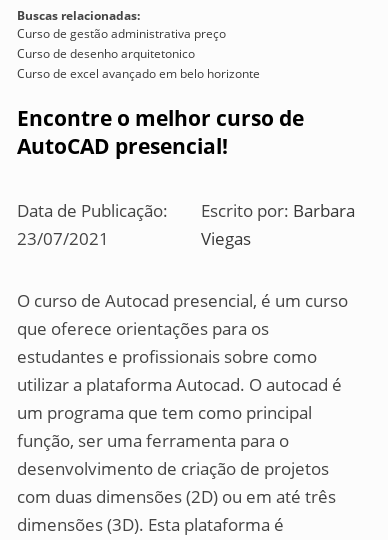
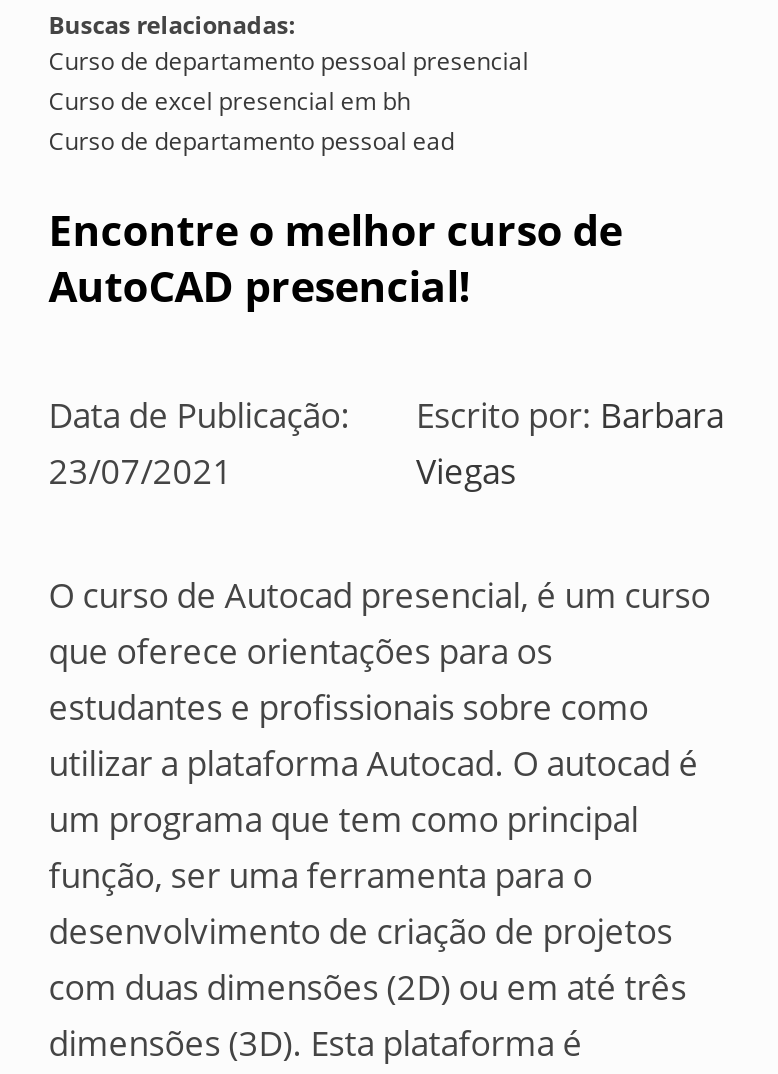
[17,25,260,82] Curso de gestão administrativa preço | Curso de desenho arquitetonico | Curso de excel avançado em belo horizonte -> [49,44,529,158] Curso de departamento pessoal presencial | Curso de excel presencial em bh | Curso de departamento pessoal ead

